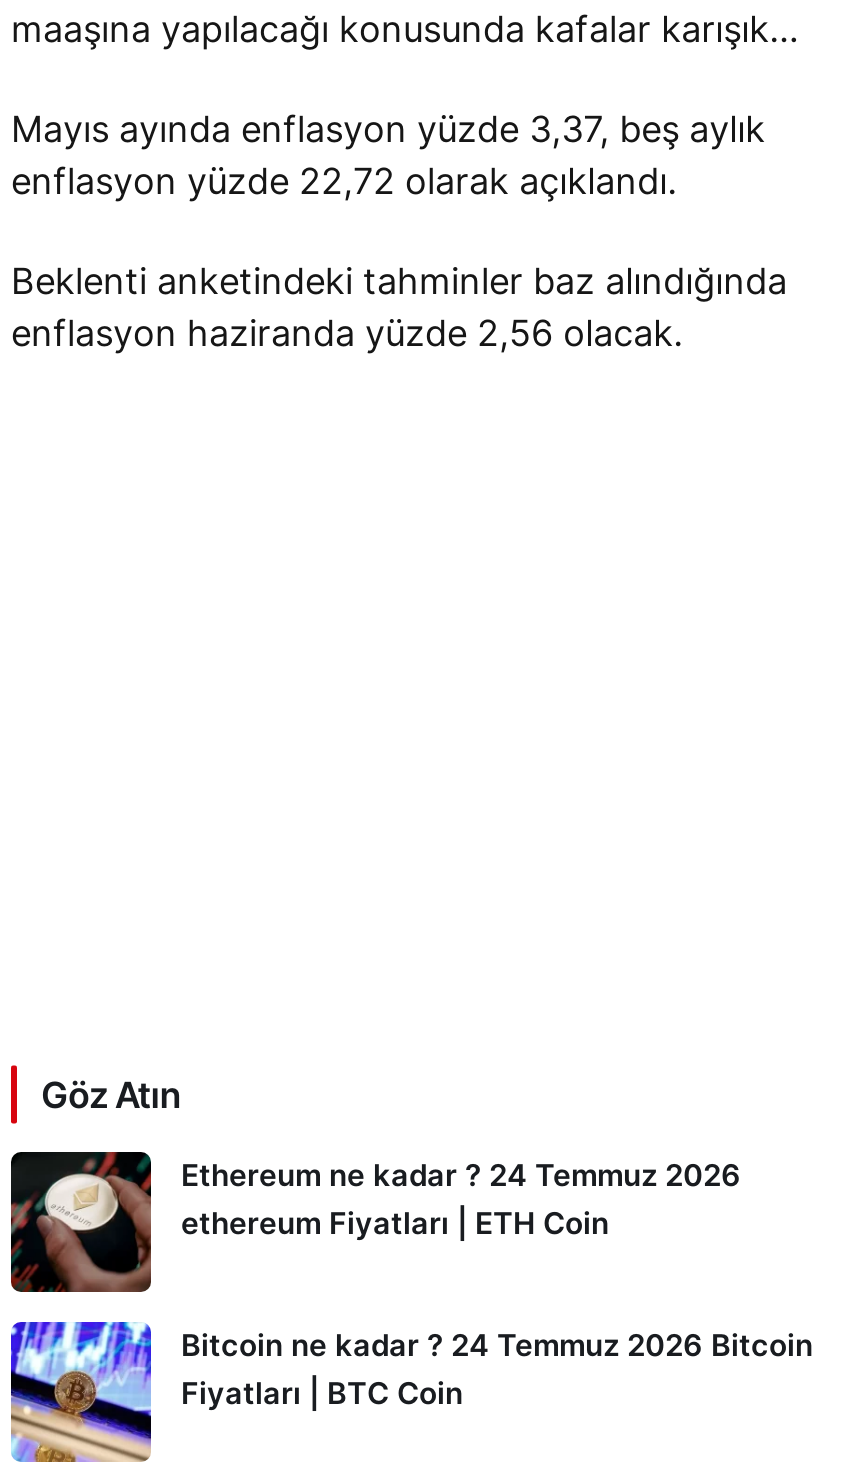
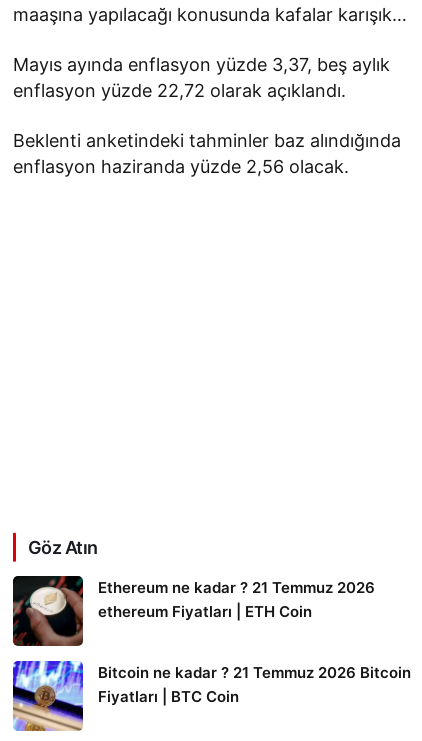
[181,1155,741,1193] Ethereum ne kadar ? 24 Temmuz 2026 -> [98,577,375,596] Ethereum ne kadar ? 21 Temmuz 2026
[181,1325,813,1363] Bitcoin ne kadar ? 24 Temmuz 2026 Bitcoin -> [98,662,411,681] Bitcoin ne kadar ? 21 Temmuz 2026 Bitcoin

